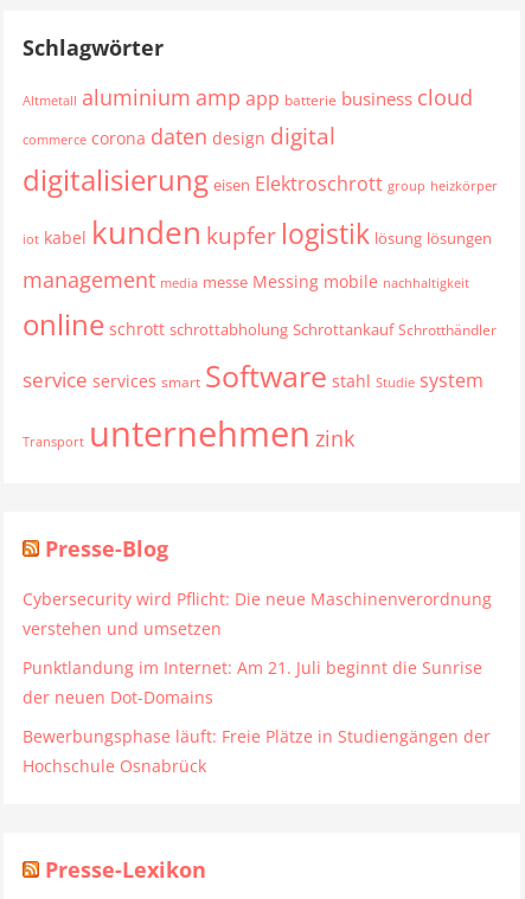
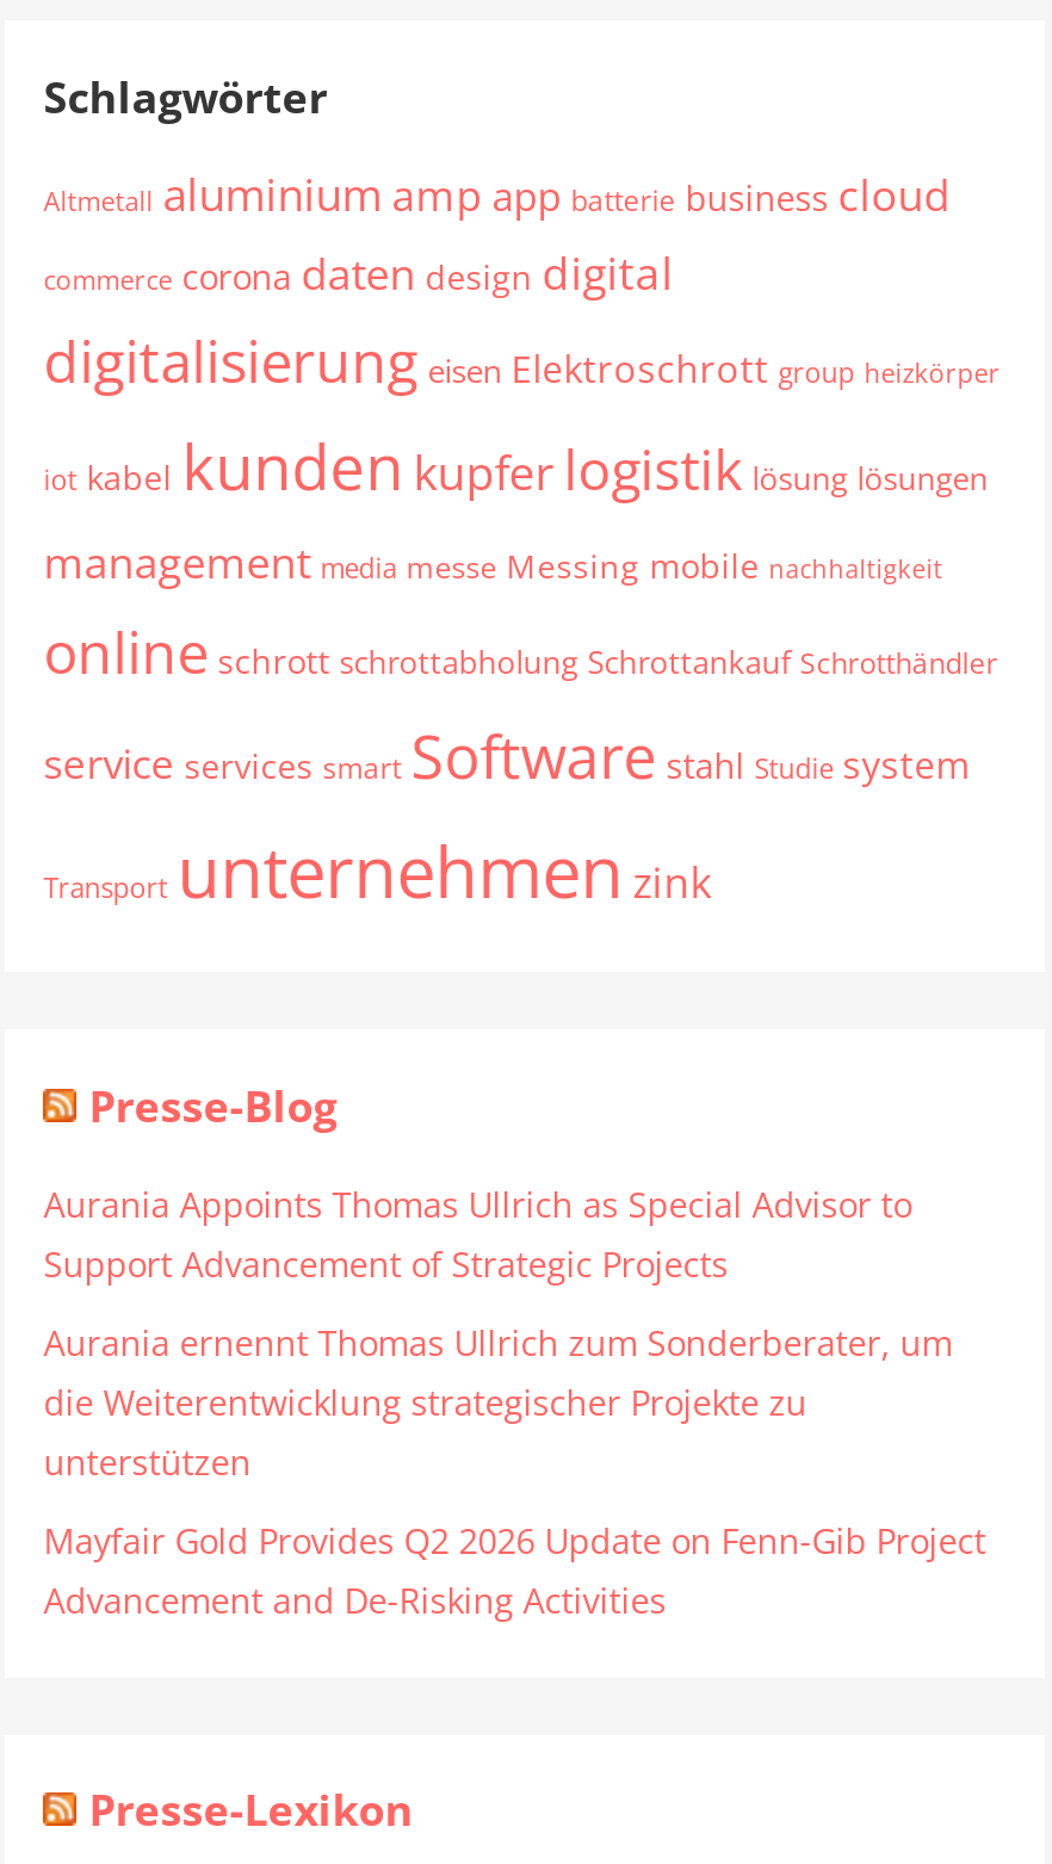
[23,588,492,640] Cybersecurity wird Pflicht: Die neue Maschinenverordnung | verstehen und umsetzen -> [43,1182,912,1287] Aurania Appoints Thomas Ullrich as Special Advisor to | Support Advancement of Strategic Projects
[23,656,483,708] Punktlandung im Internet: Am 21. Juli beginnt die Sunrise | der neuen Dot-Domains -> [43,1320,952,1485] Aurania ernennt Thomas Ullrich zum Sonderberater, um | die Weiterentwicklung strategischer Projekte zu | unterstützen
[23,725,491,777] Bewerbungsphase läuft: Freie Plätze in Studiengängen der | Hochschule Osnabrück -> [43,1518,986,1623] Mayfair Gold Provides Q2 2026 Update on Fenn-Gib Project | Advancement and De-Risking Activities

